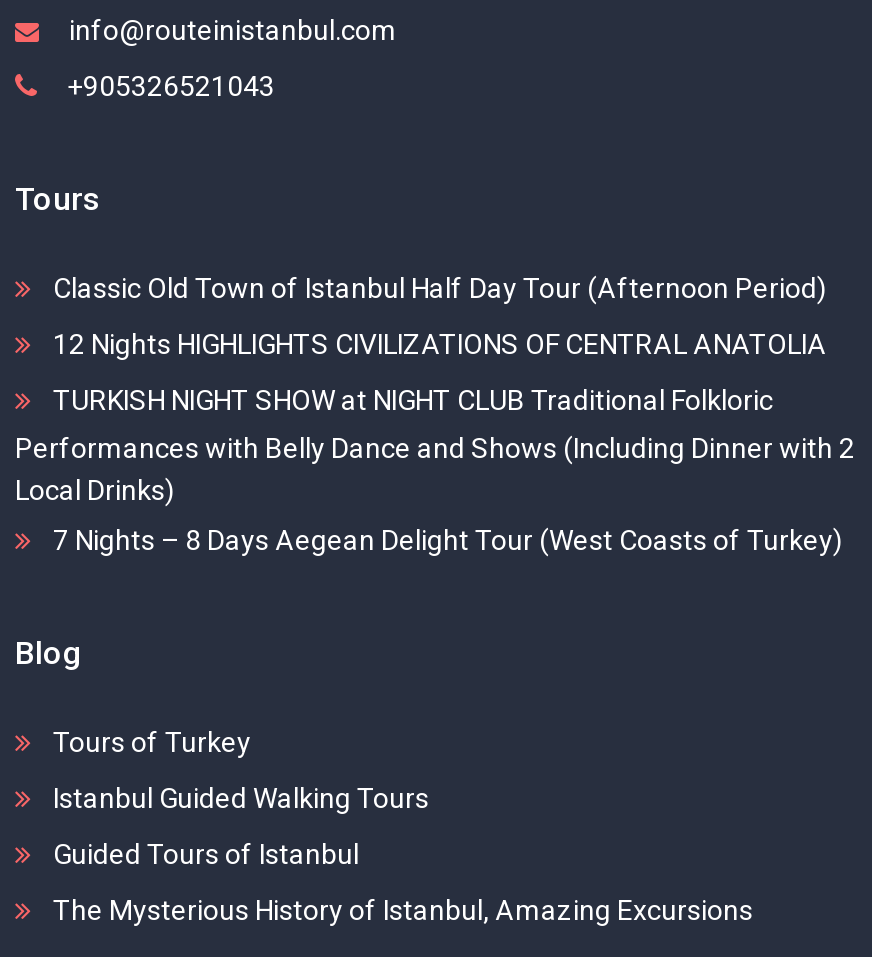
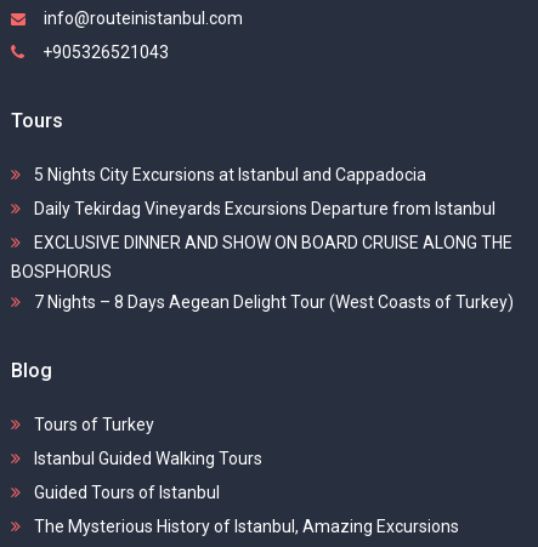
[47,272,827,304] Classic Old Town of Istanbul Half Day Tour (Afternoon Period) -> [30,165,426,184] 5 Nights City Excursions at Istanbul and Cappadocia
[47,328,827,360] 12 Nights HIGHLIGHTS CIVILIZATIONS OF CENTRAL ANATOLIA -> [30,199,495,218] Daily Tekirdag Vineyards Excursions Departure from Istanbul
[47,384,773,416] TURKISH NIGHT SHOW at NIGHT CLUB Traditional Folkloric -> [30,233,512,252] EXCLUSIVE DINNER AND SHOW ON BOARD CRUISE ALONG THE
[15,432,855,506] Performances with Belly Dance and Shows (Including Dinner with 2 | Local Drinks) -> [11,262,112,281] BOSPHORUS

